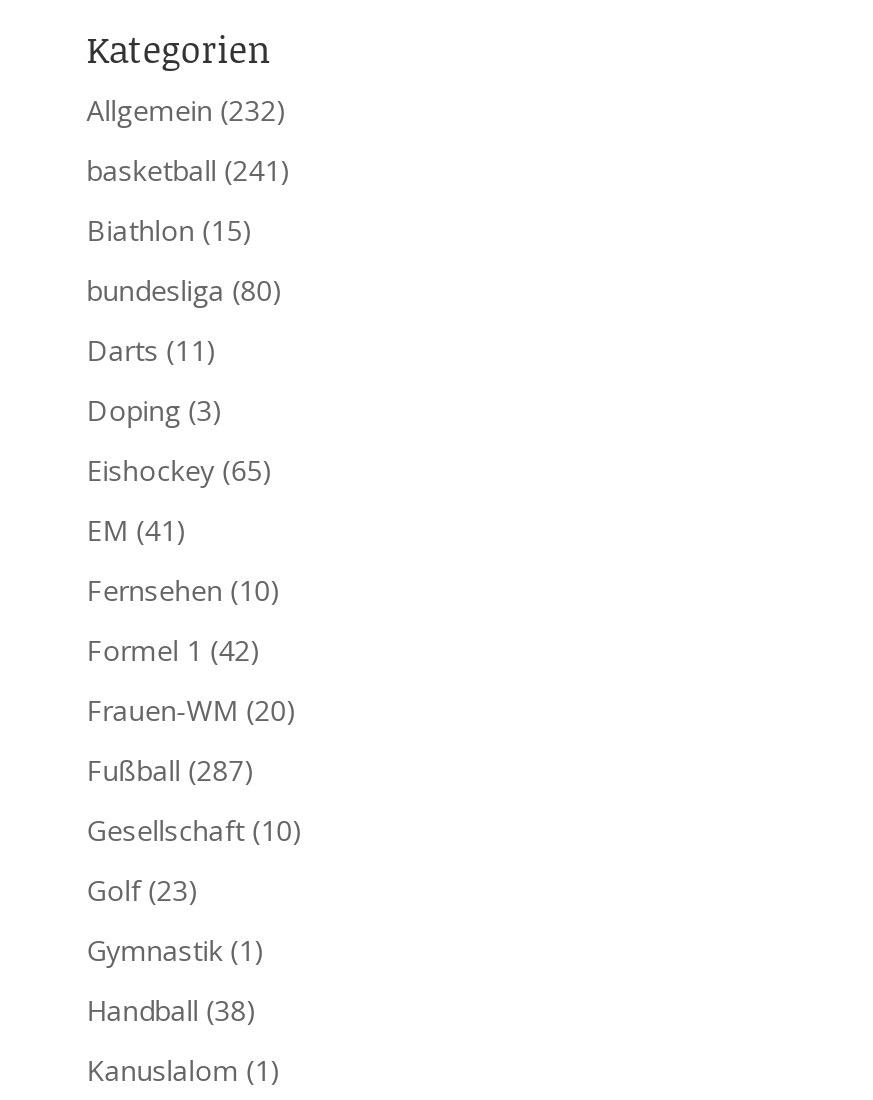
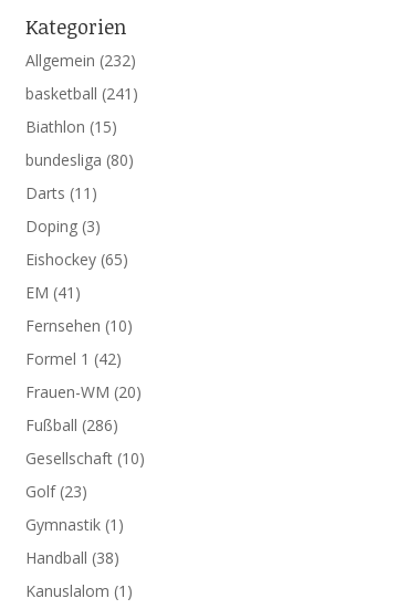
[87,751,255,789] Fußball (287) -> [25,414,118,435] Fußball (286)

